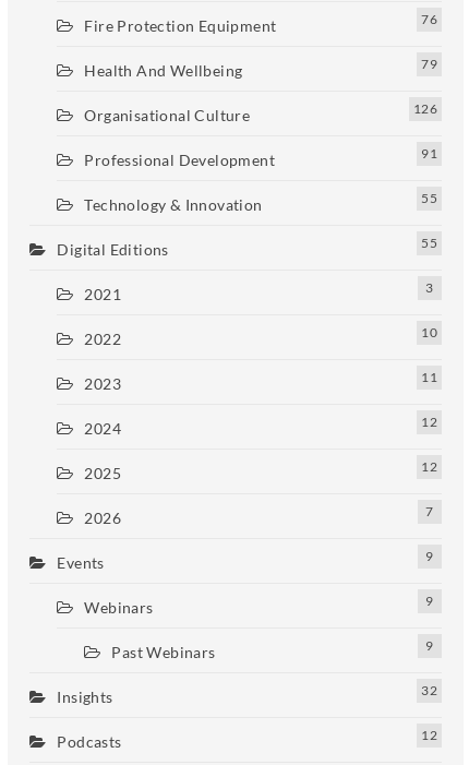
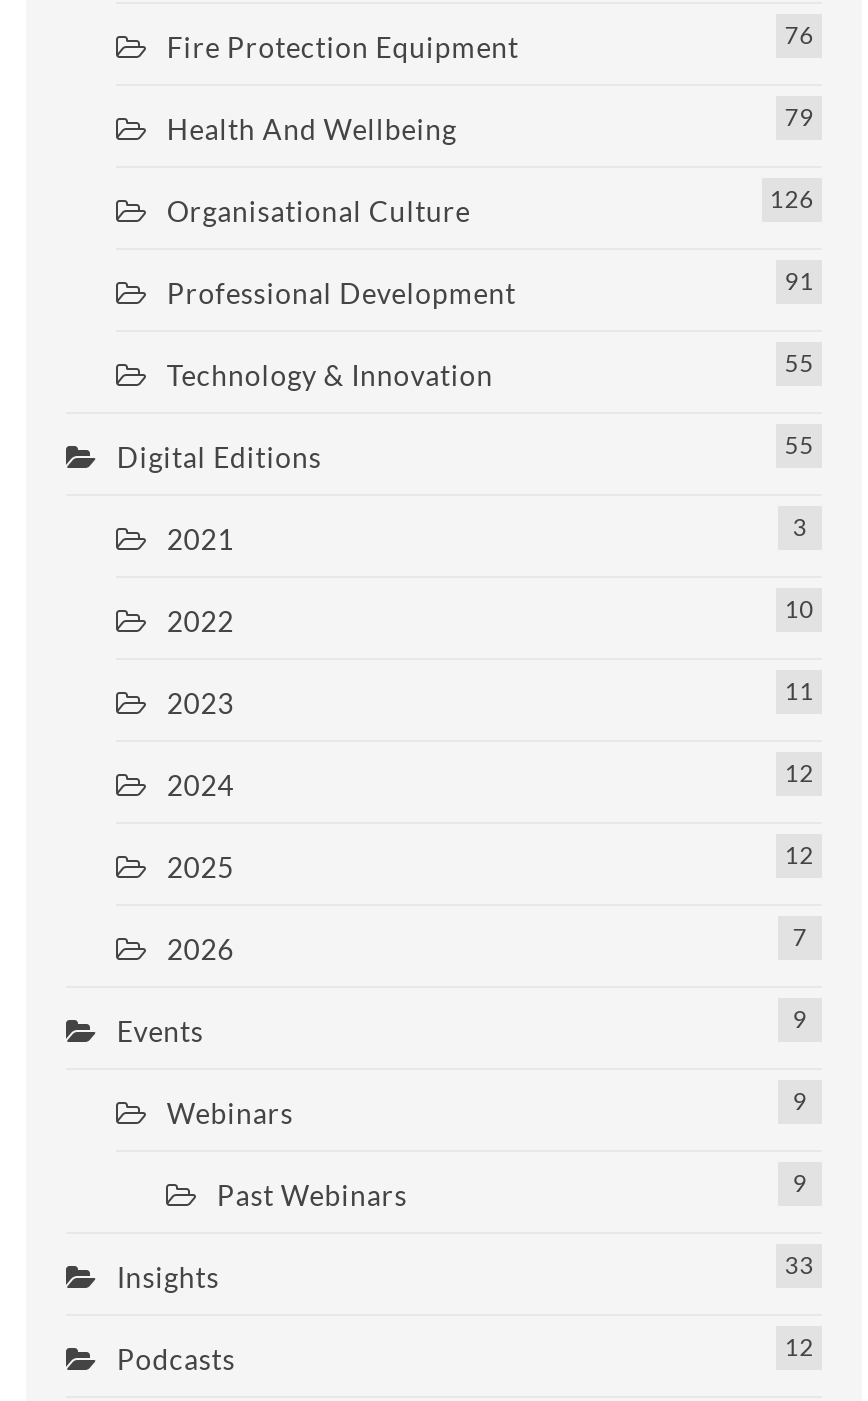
[421,682,437,699] 32 -> [784,1251,814,1281] 33

